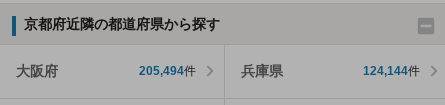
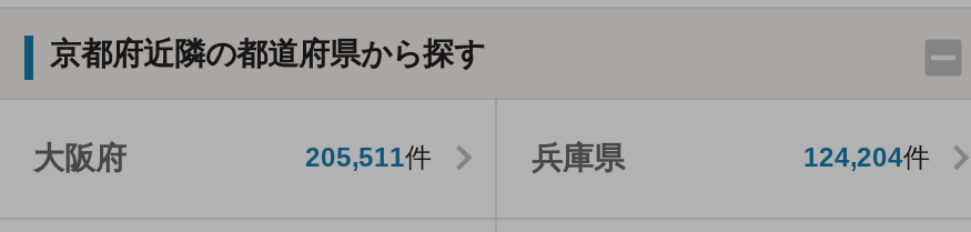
[138,64,195,78] 205,494件 -> [305,143,432,174] 205,511件
[363,64,420,78] 124,144件 -> [803,143,930,174] 124,204件

